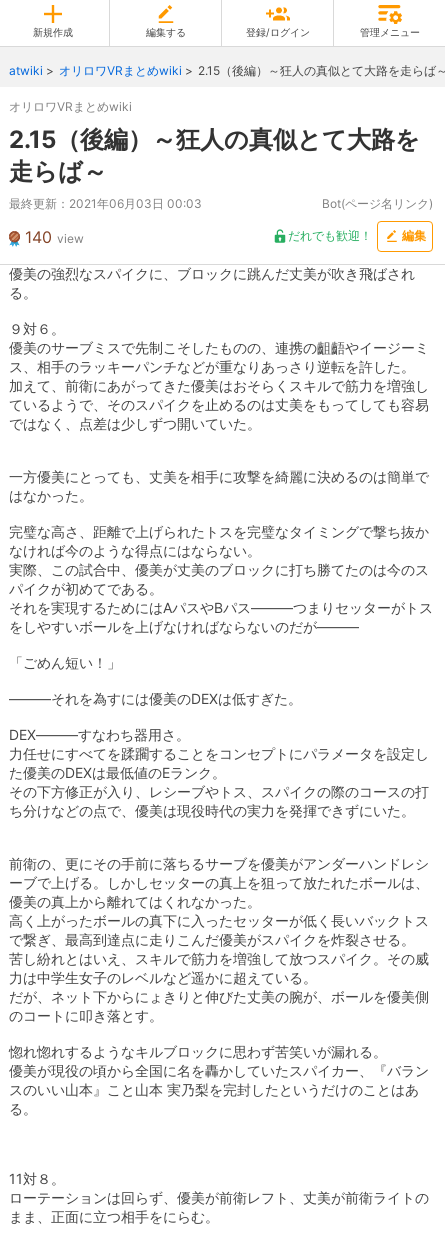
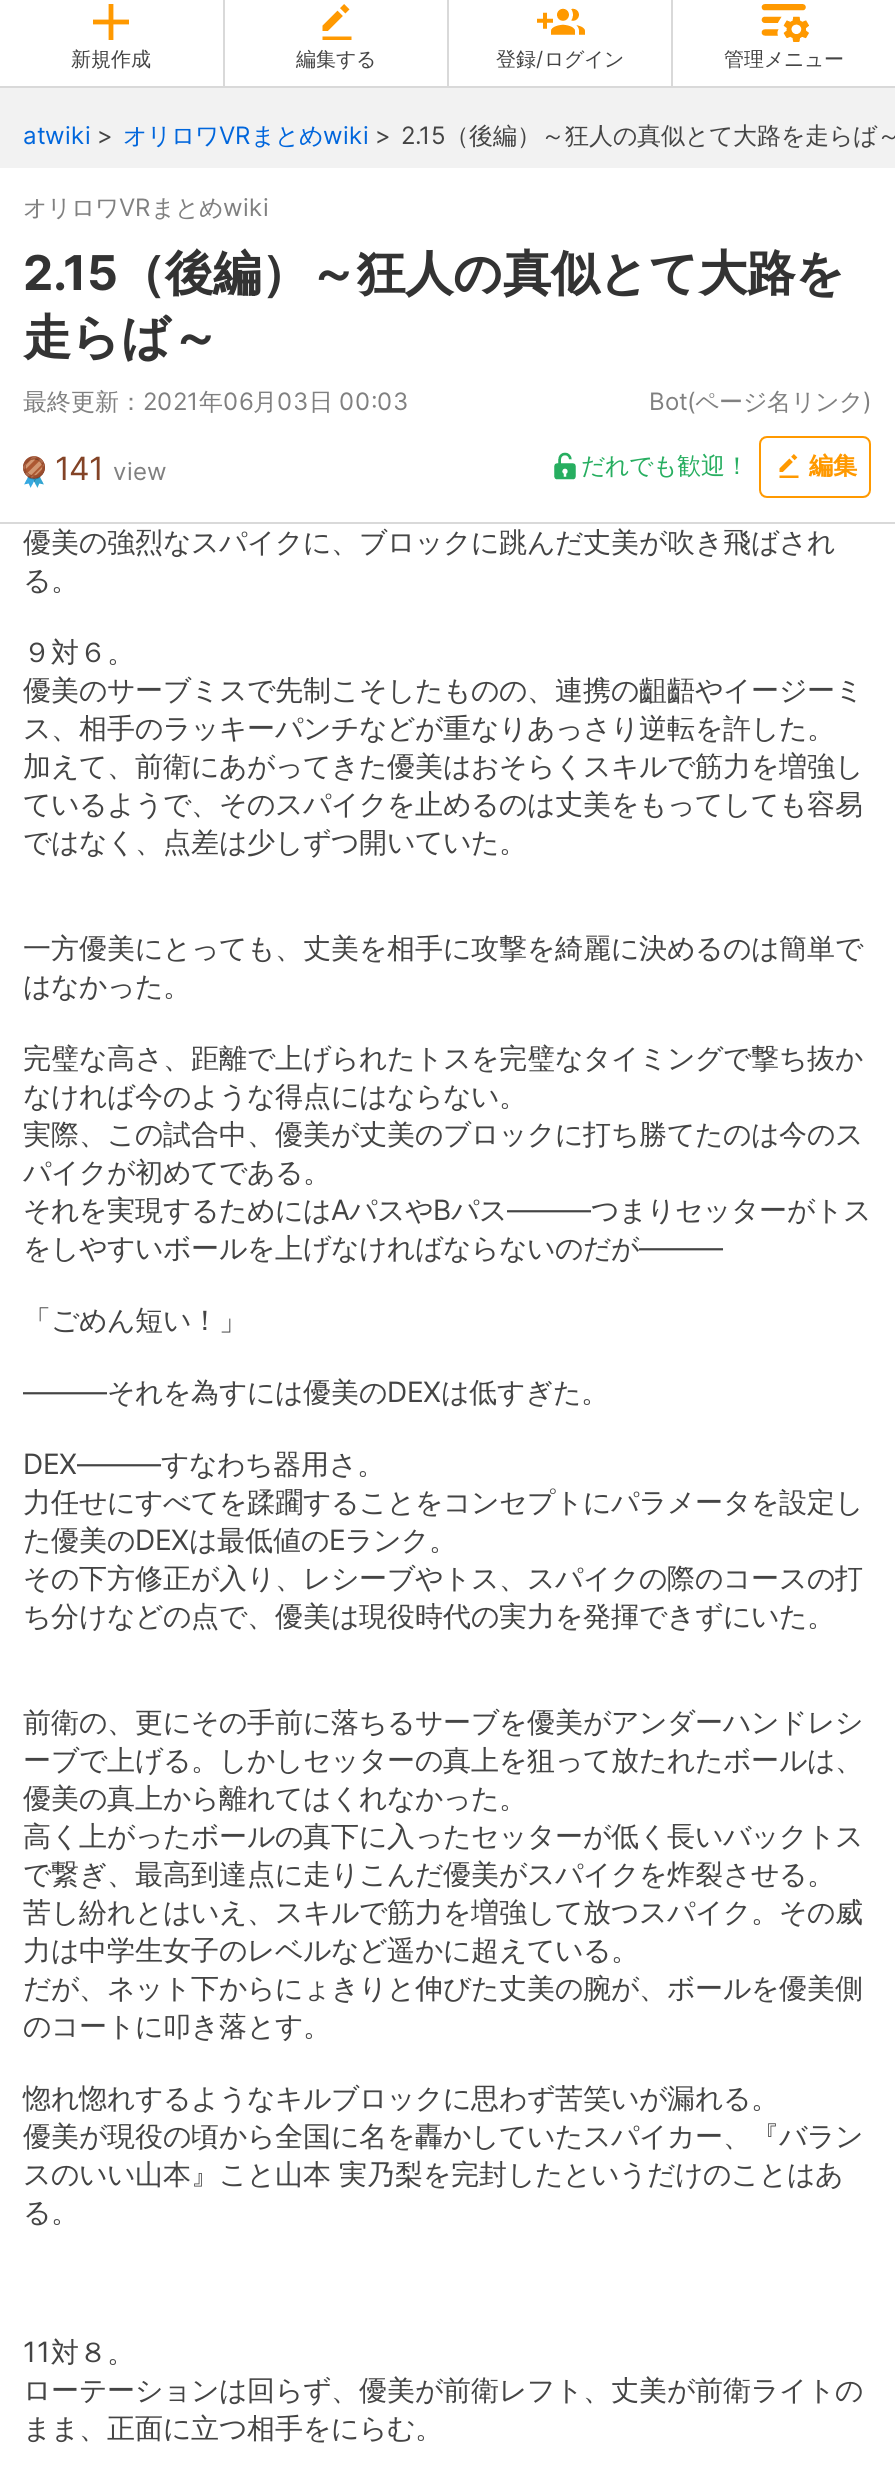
[25,226,84,246] 140 view -> [55,447,167,487] 141 view

